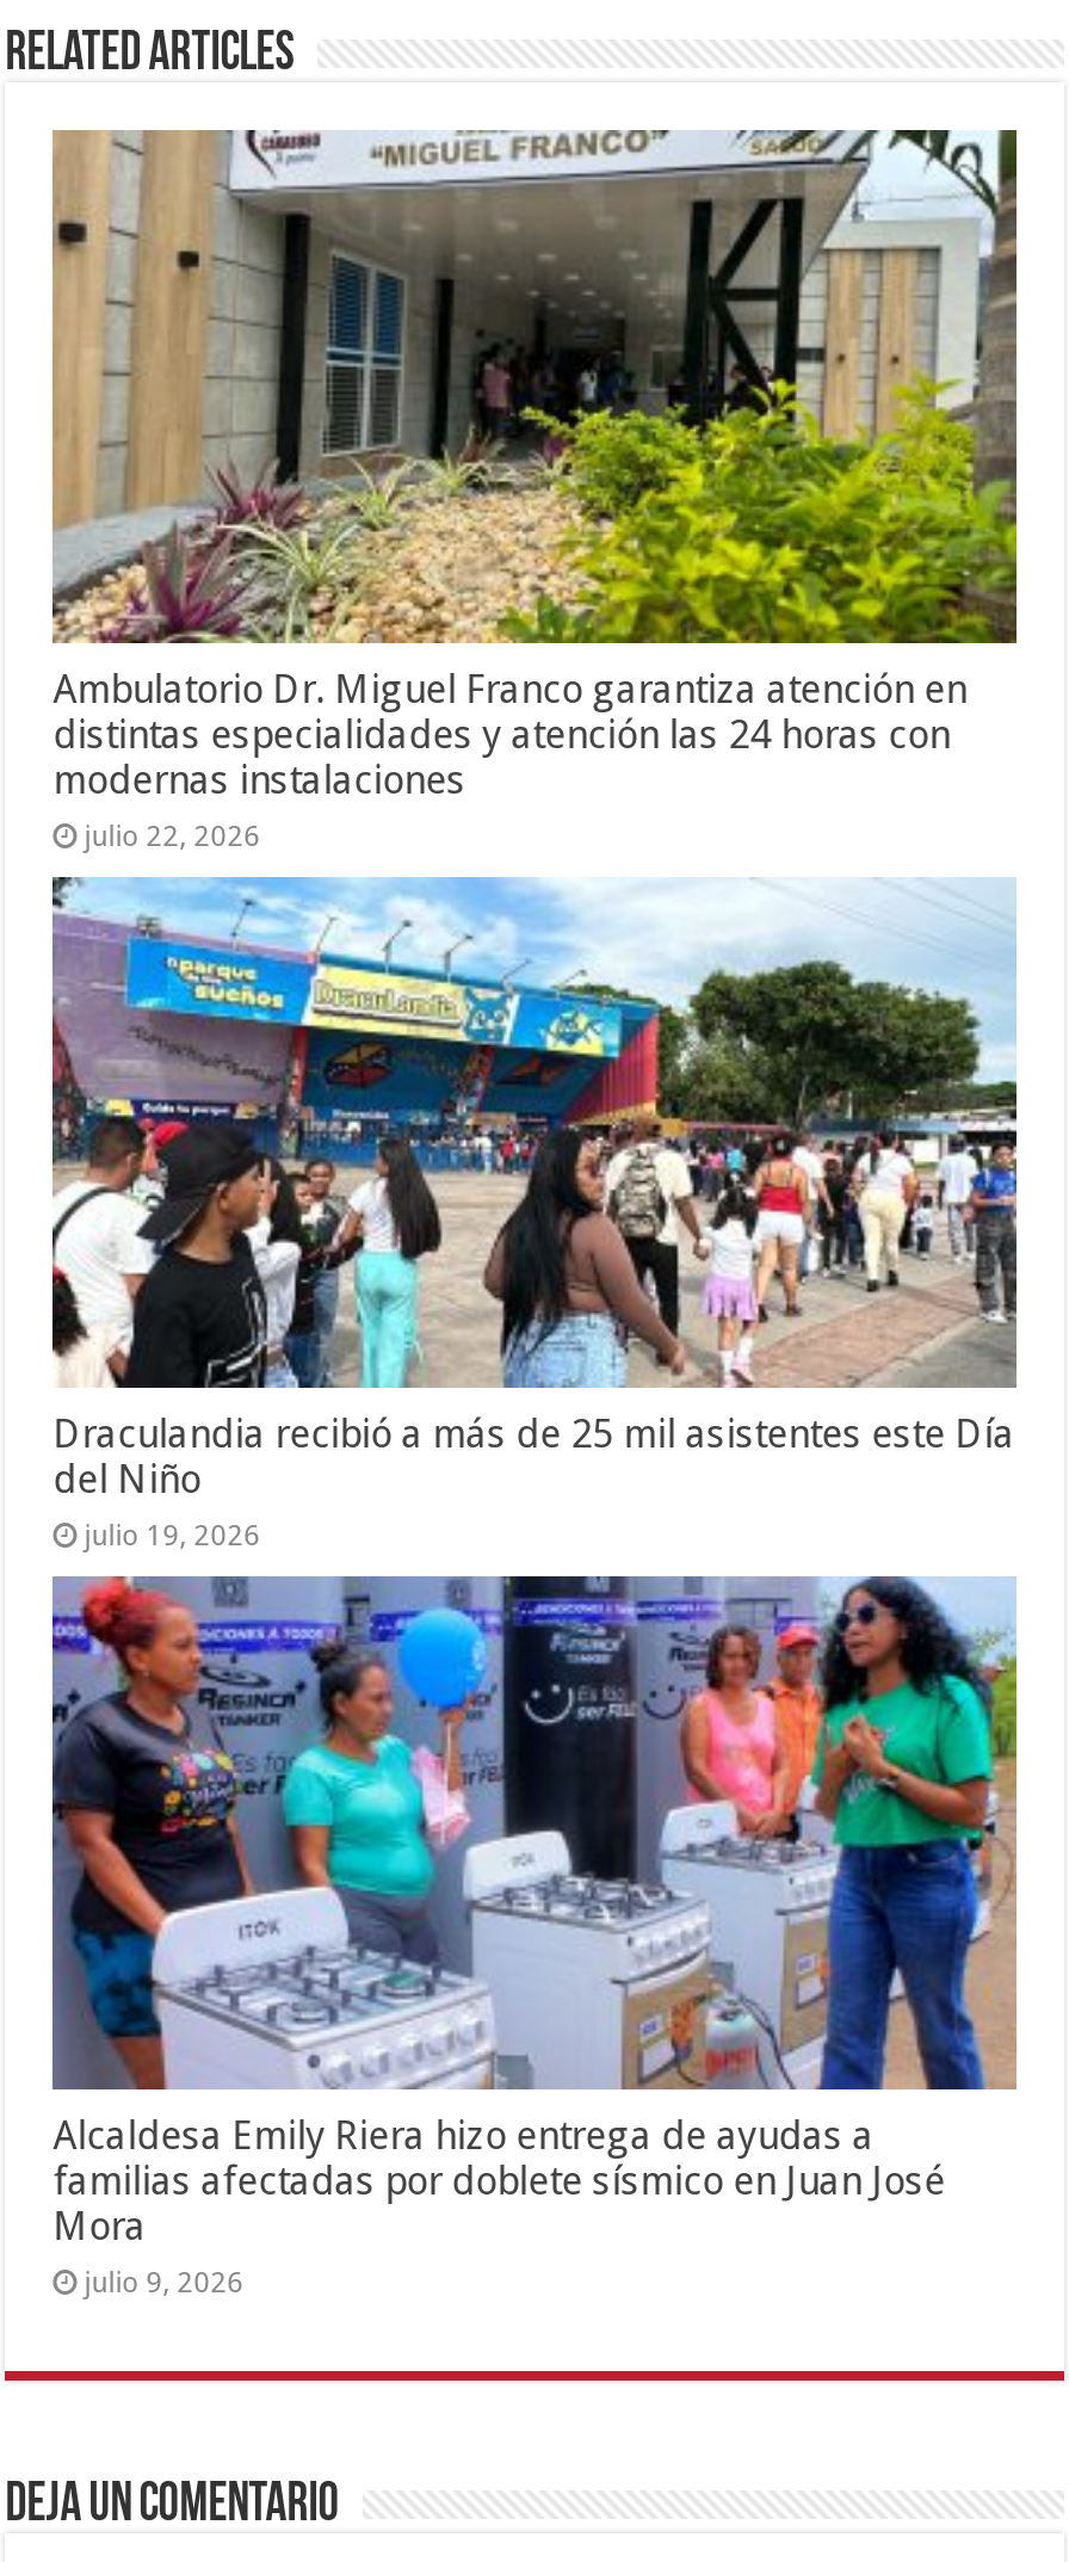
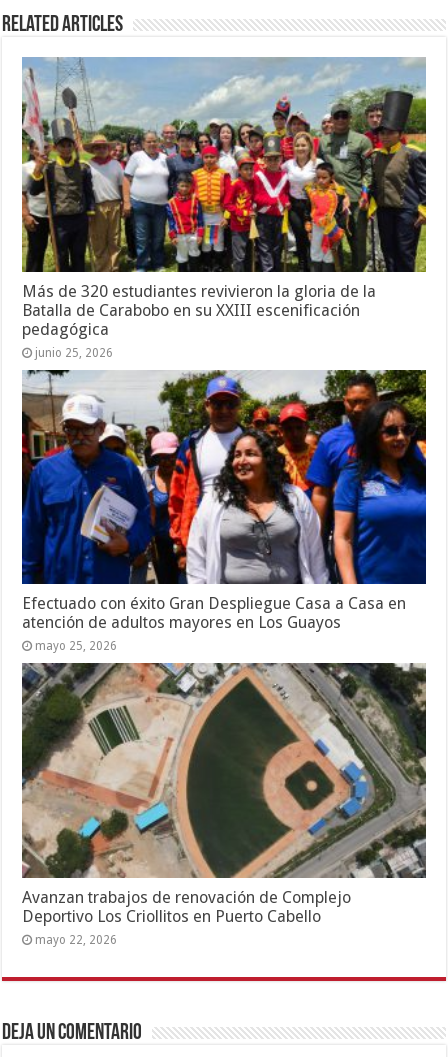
[52,128,1019,852] [image] | Ambulatorio Dr. Miguel Franco garantiza atención en | distintas especialidades y atención las 24 horas con | modernas instalaciones | julio 22, 2026 -> [21,57,427,359] [image] | Más de 320 estudiantes revivieron la gloria de la | Batalla de Carabobo en su XXIII escenificación | pedagógica | junio 25, 2026
[50,877,1019,1553] [image] | Draculandia recibió a más de 25 mil asistentes este Día | del Niño | julio 19, 2026 -> [21,369,427,653] [image] | Efectuado con éxito Gran Despliegue Casa a Casa en | atención de adultos mayores en Los Guayos | mayo 25, 2026
[50,1574,1019,2300] [image] | Alcaldesa Emily Riera hizo entrega de ayudas a | familias afectadas por doblete sísmico en Juan José | Mora | julio 9, 2026 -> [21,662,427,947] [image] | Avanzan trabajos de renovación de Complejo | Deportivo Los Criollitos en Puerto Cabello | mayo 22, 2026

